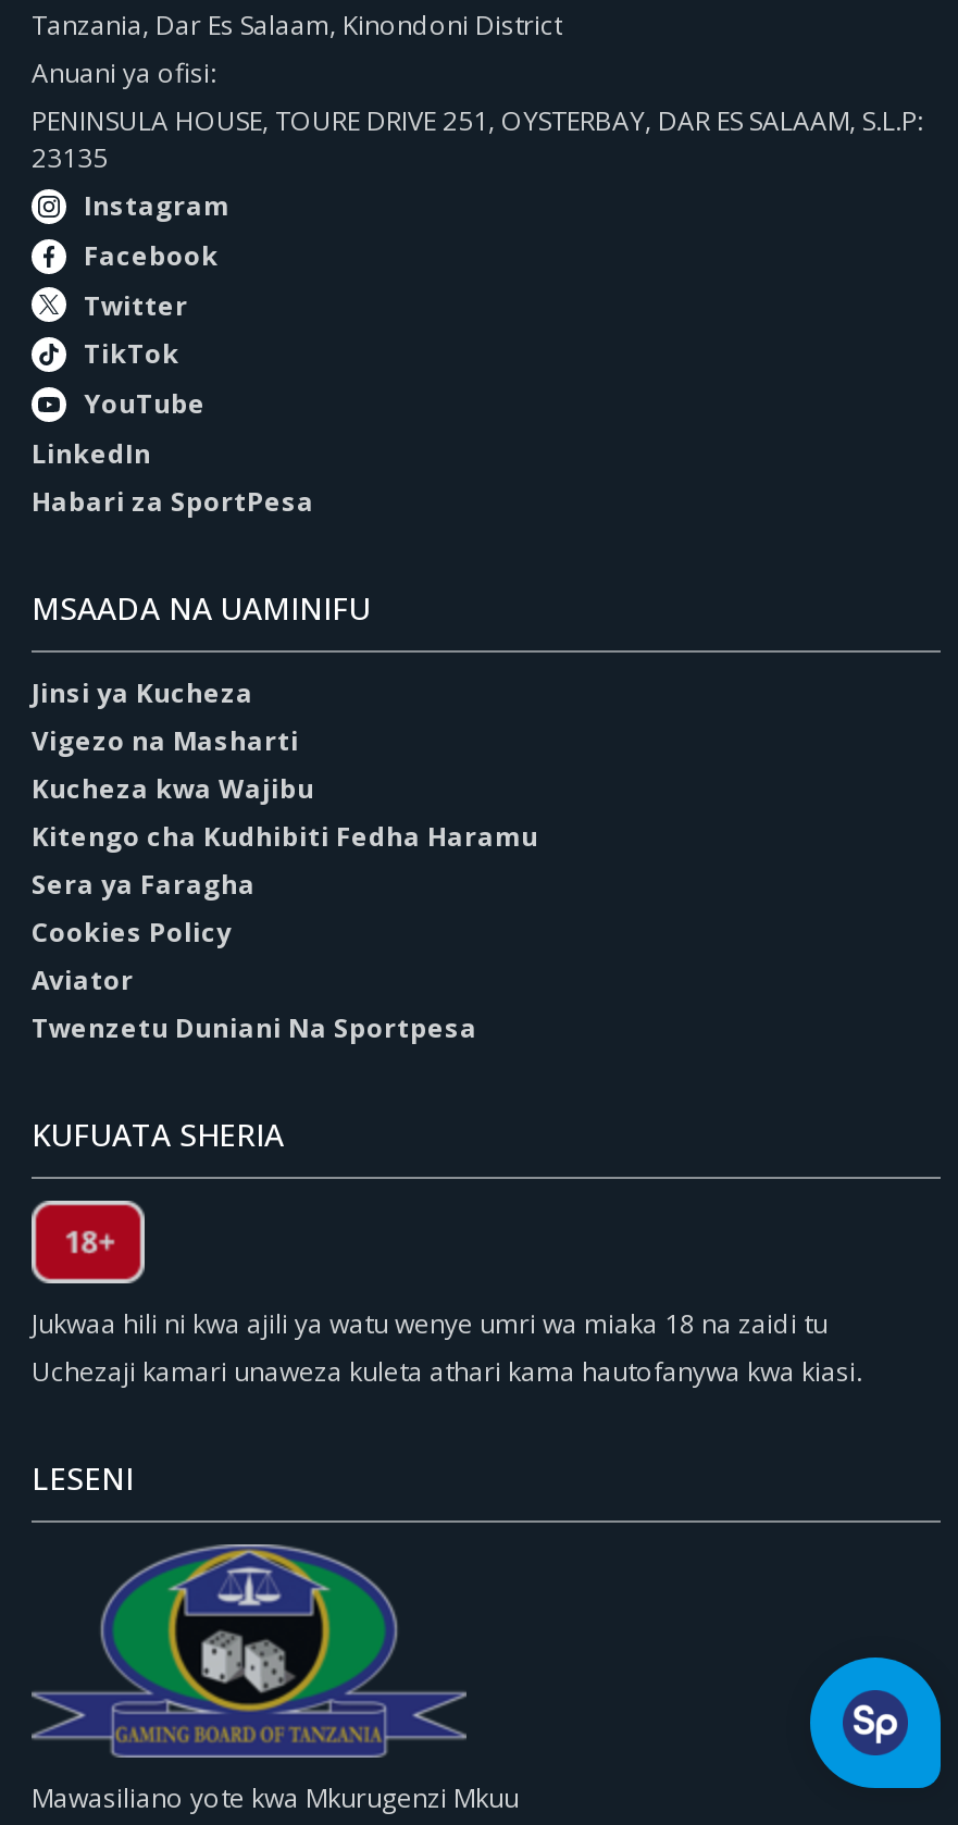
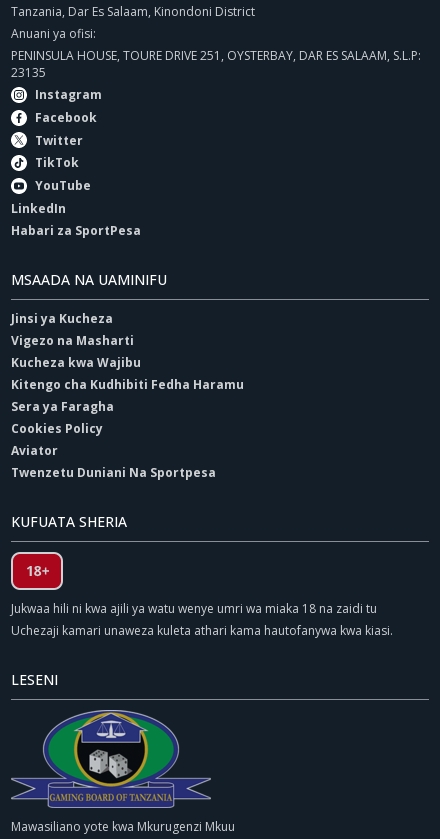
[808,1655,943,1790] [image] -> none

